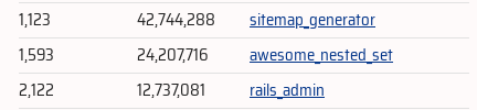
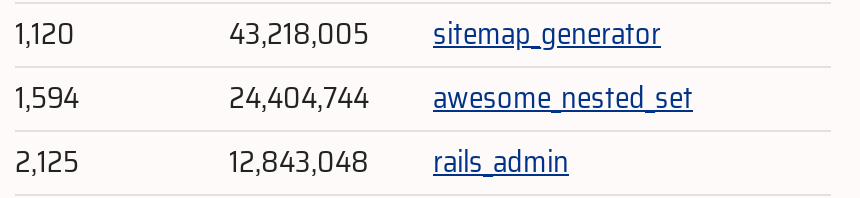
[19,7,51,33] 1,123 -> [15,10,75,58] 1,120
[137,7,375,33] 42,744,288 sitemap_generator -> [229,10,661,58] 43,218,005 sitemap_generator
[19,42,54,68] 1,593 -> [15,74,79,122] 1,594
[137,42,393,68] 24,207,716 awesome_nested_set -> [229,74,693,122] 24,404,744 awesome_nested_set
[19,77,54,104] 2,122 -> [15,138,79,186] 2,125
[137,77,325,104] 12,737,081 rails_admin -> [229,138,569,186] 12,843,048 rails_admin

